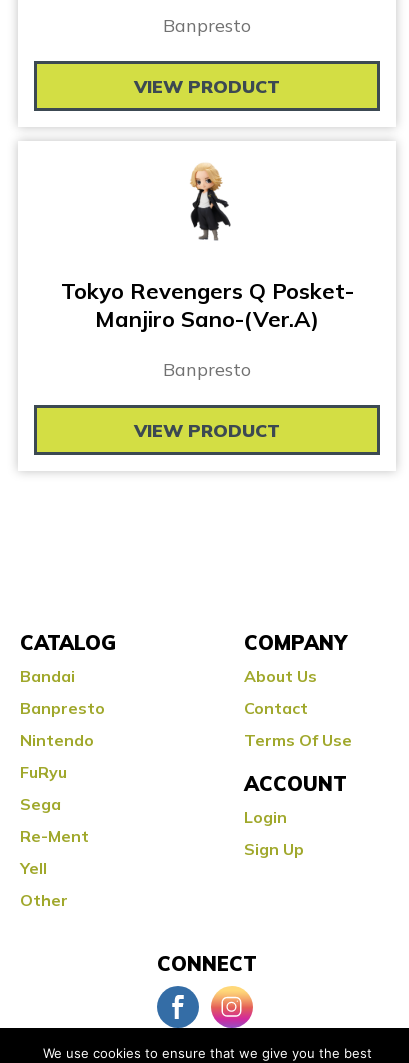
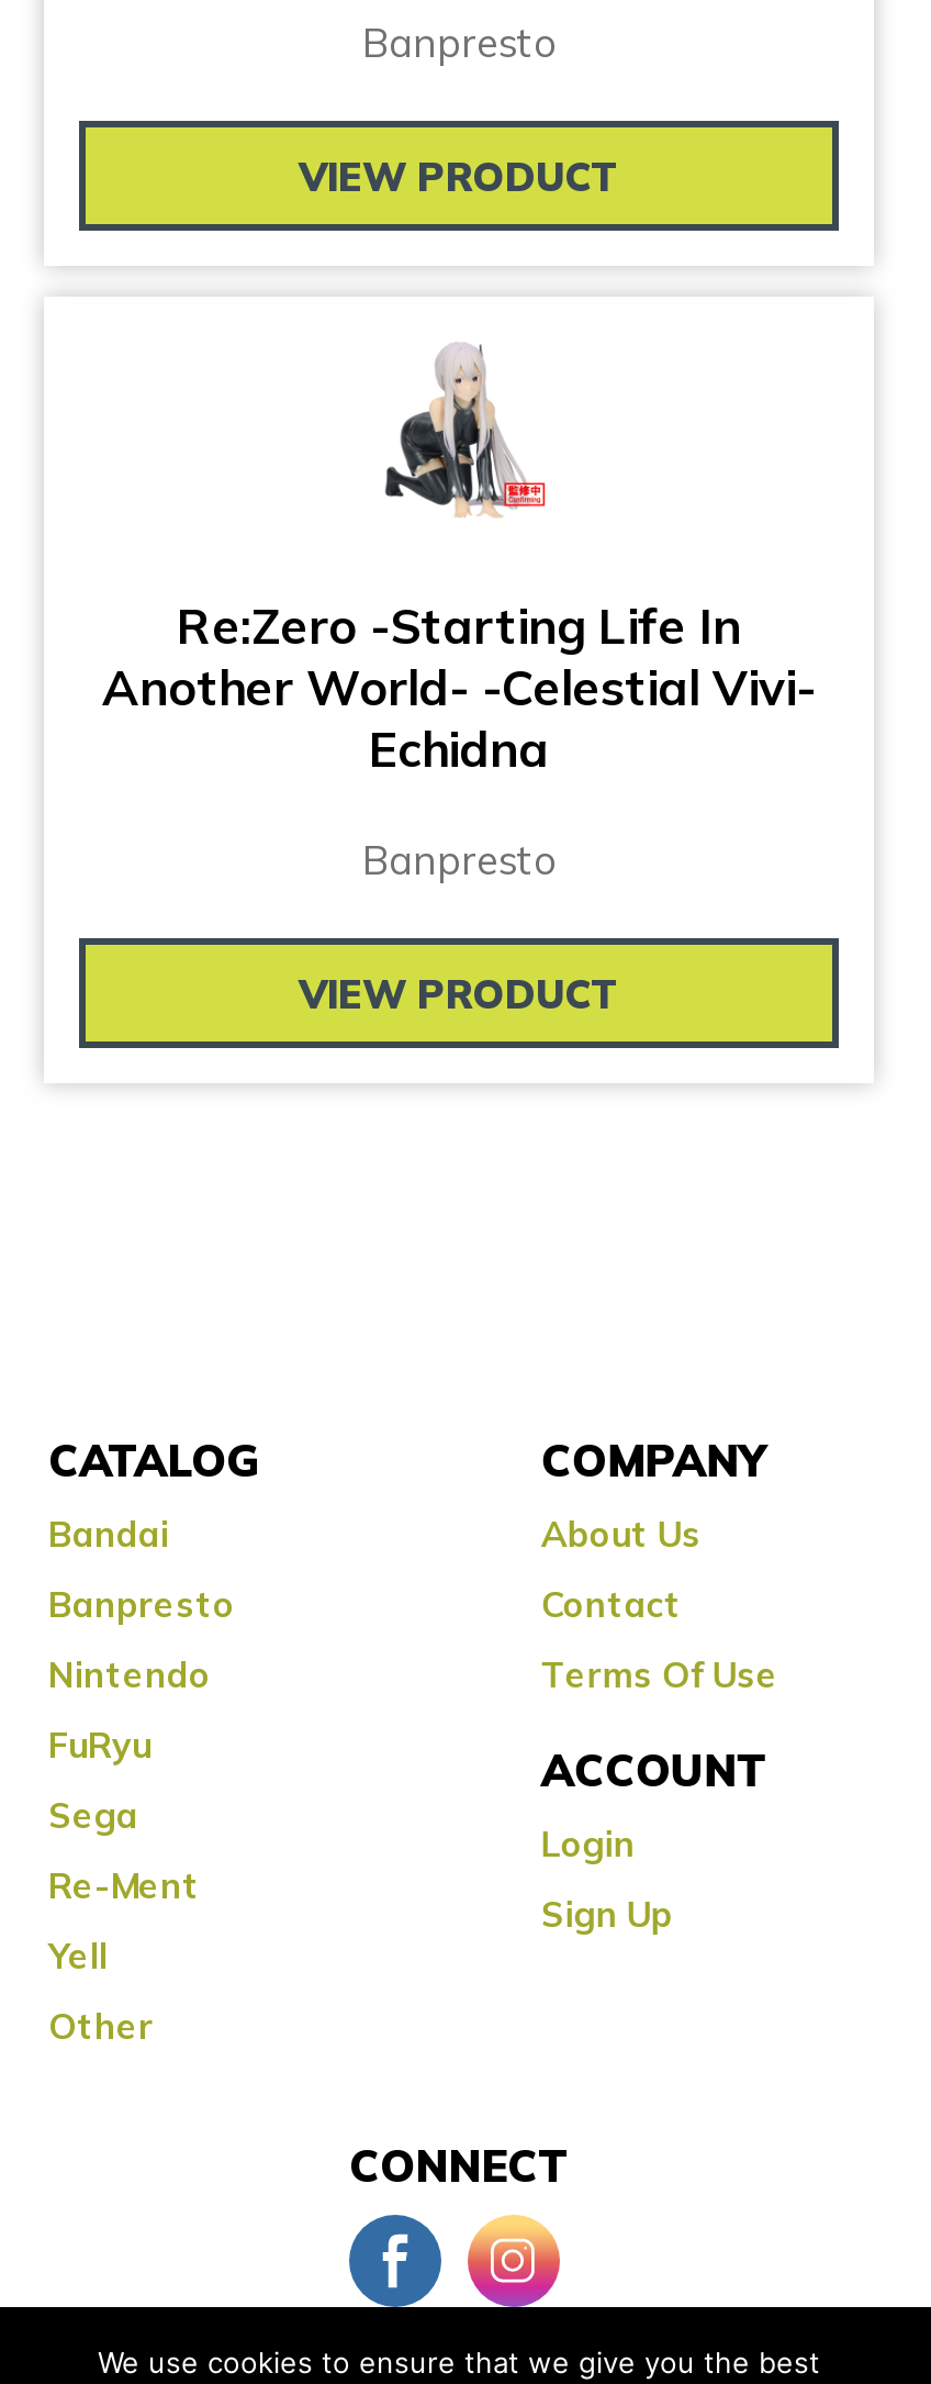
[60,165,353,333] [image] | Tokyo Revengers Q Posket- | Manjiro Sano-(Ver.A) -> [102,347,816,781] [image] | Re:Zero -Starting Life In | Another World- -Celestial Vivi- | Echidna

